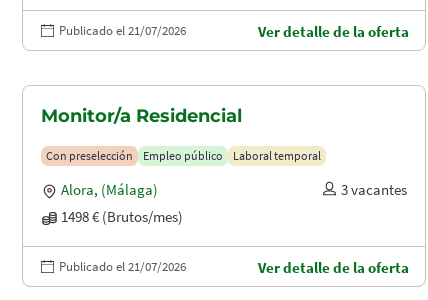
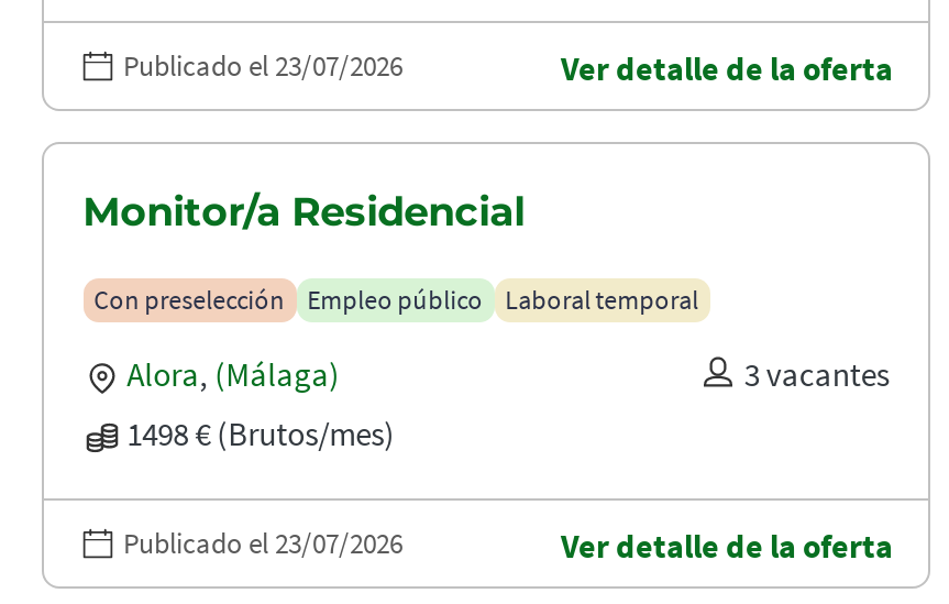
[59,22,186,39] Publicado el 21/07/2026 -> [123,48,402,85] Publicado el 23/07/2026
[59,258,186,275] Publicado el 21/07/2026 -> [123,524,402,562] Publicado el 23/07/2026

